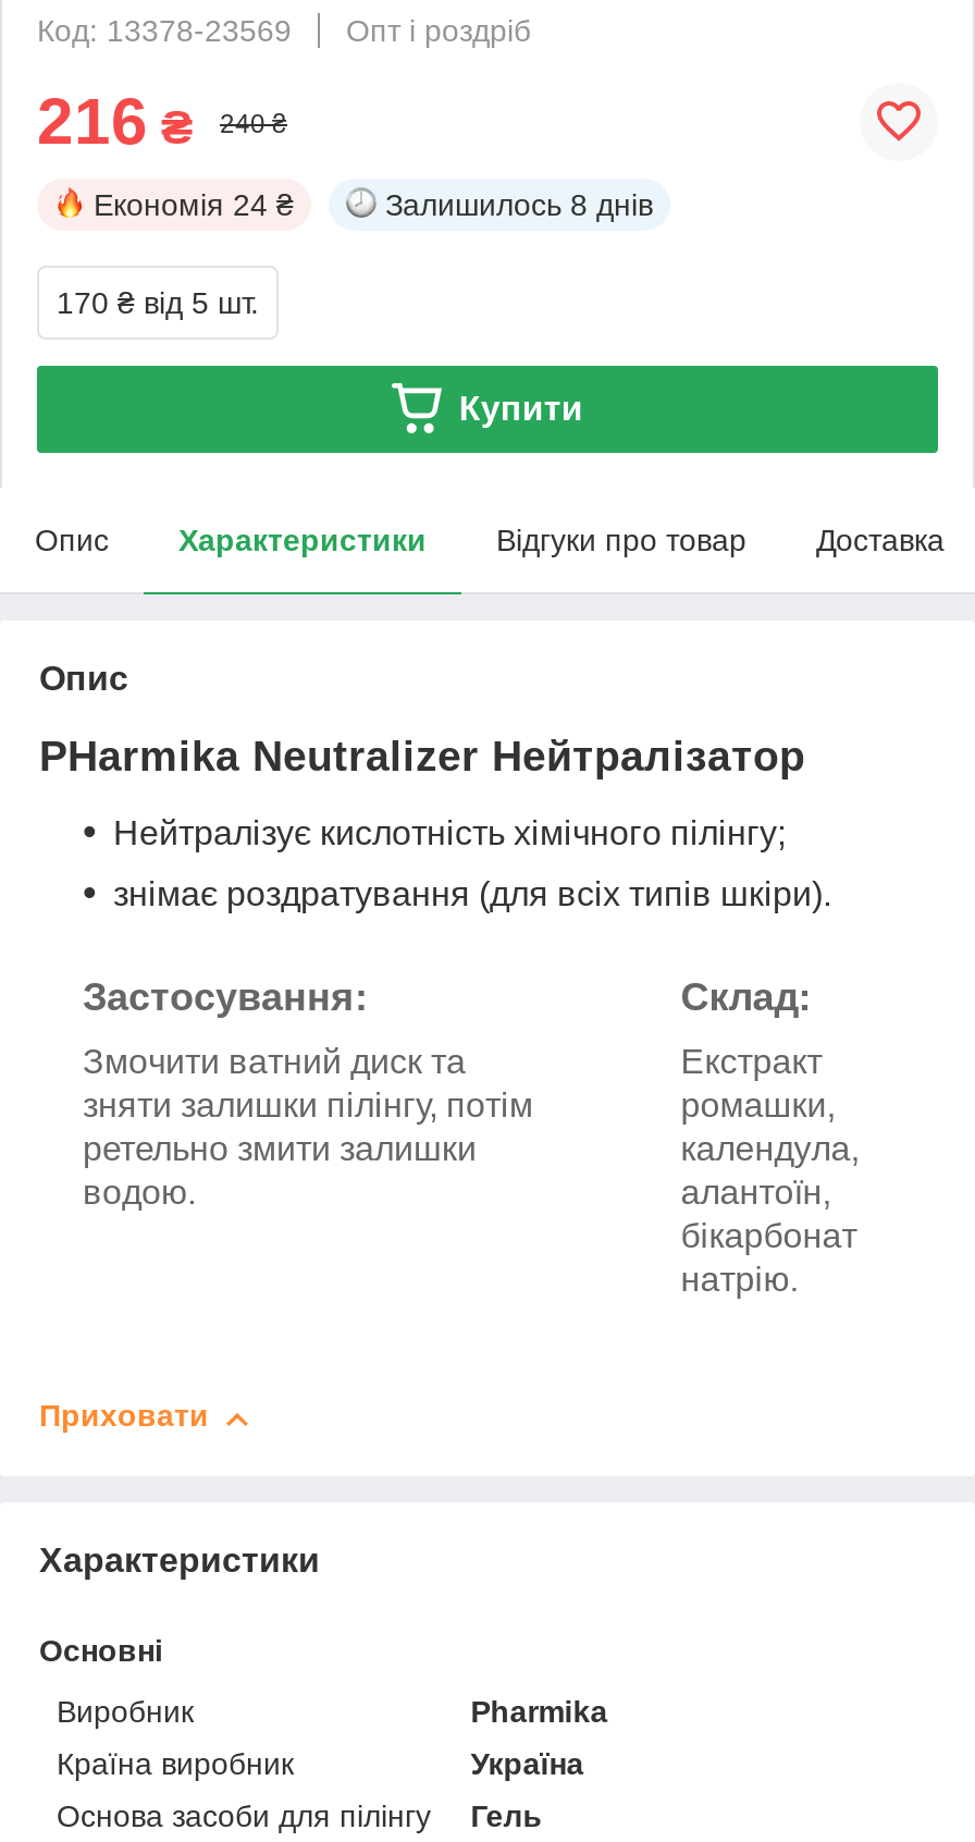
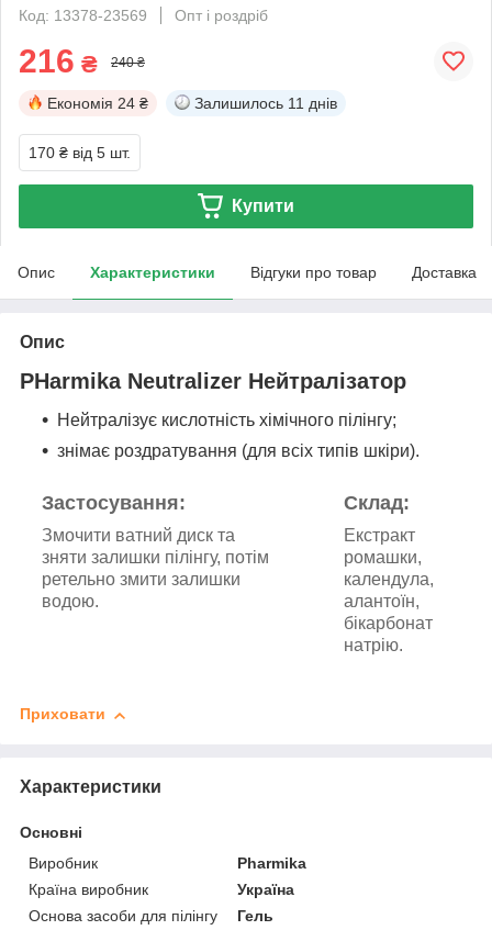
[385,187,653,222] Залишилось 8 днів -> [194,94,337,112] Залишилось 11 днів

